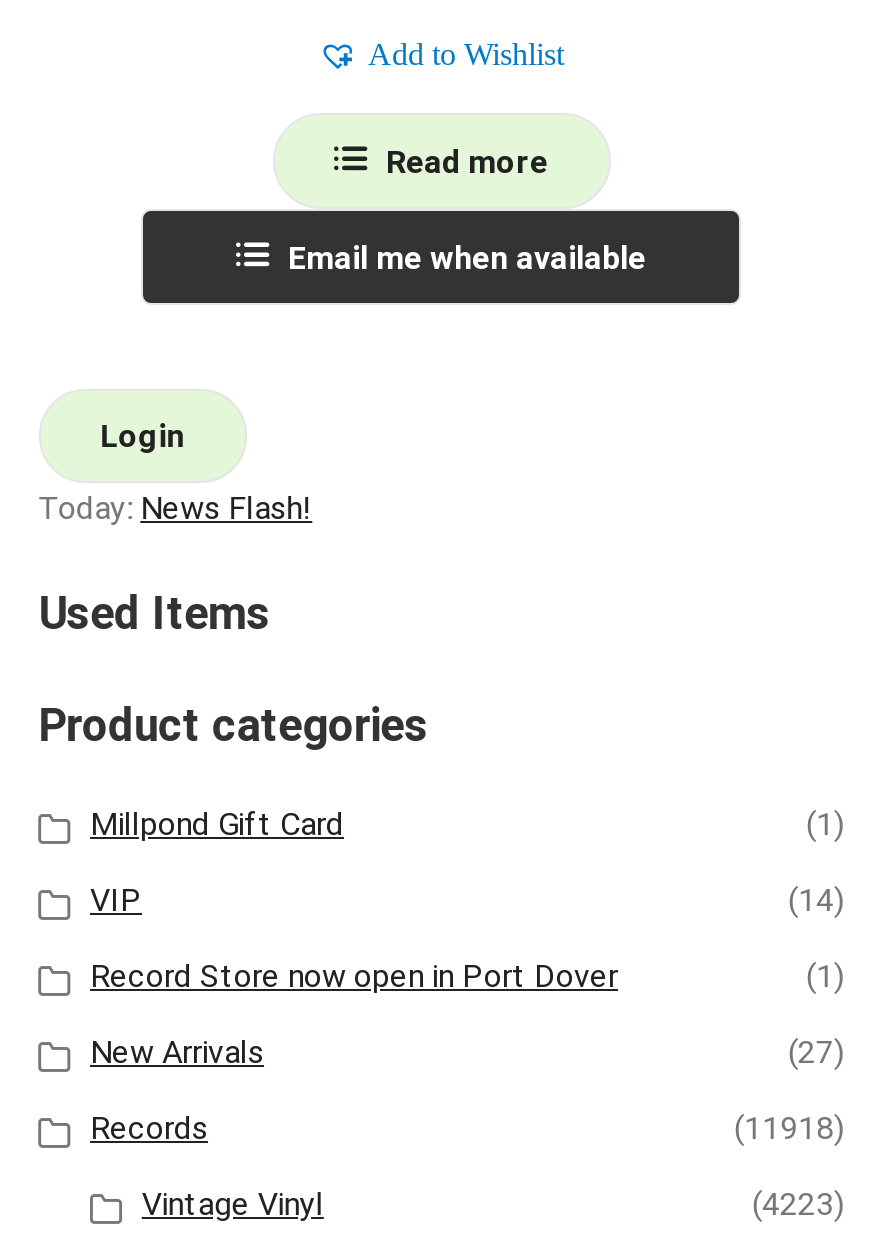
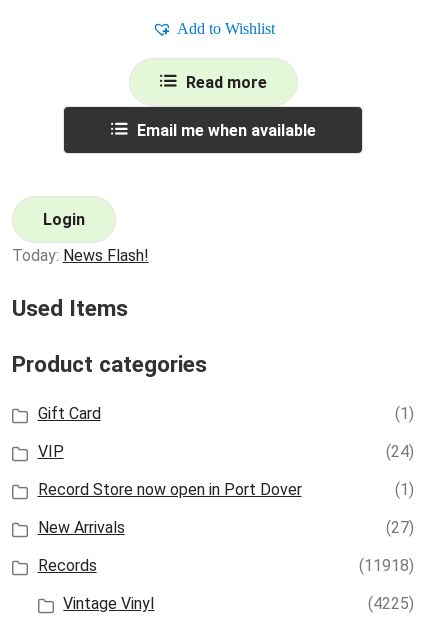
[90,805,344,843] Millpond Gift Card -> [37,404,100,423] Gift Card
[788,881,844,919] (14) -> [386,442,414,461] (24)
[752,1185,844,1223] (4223) -> [368,594,414,613] (4225)

